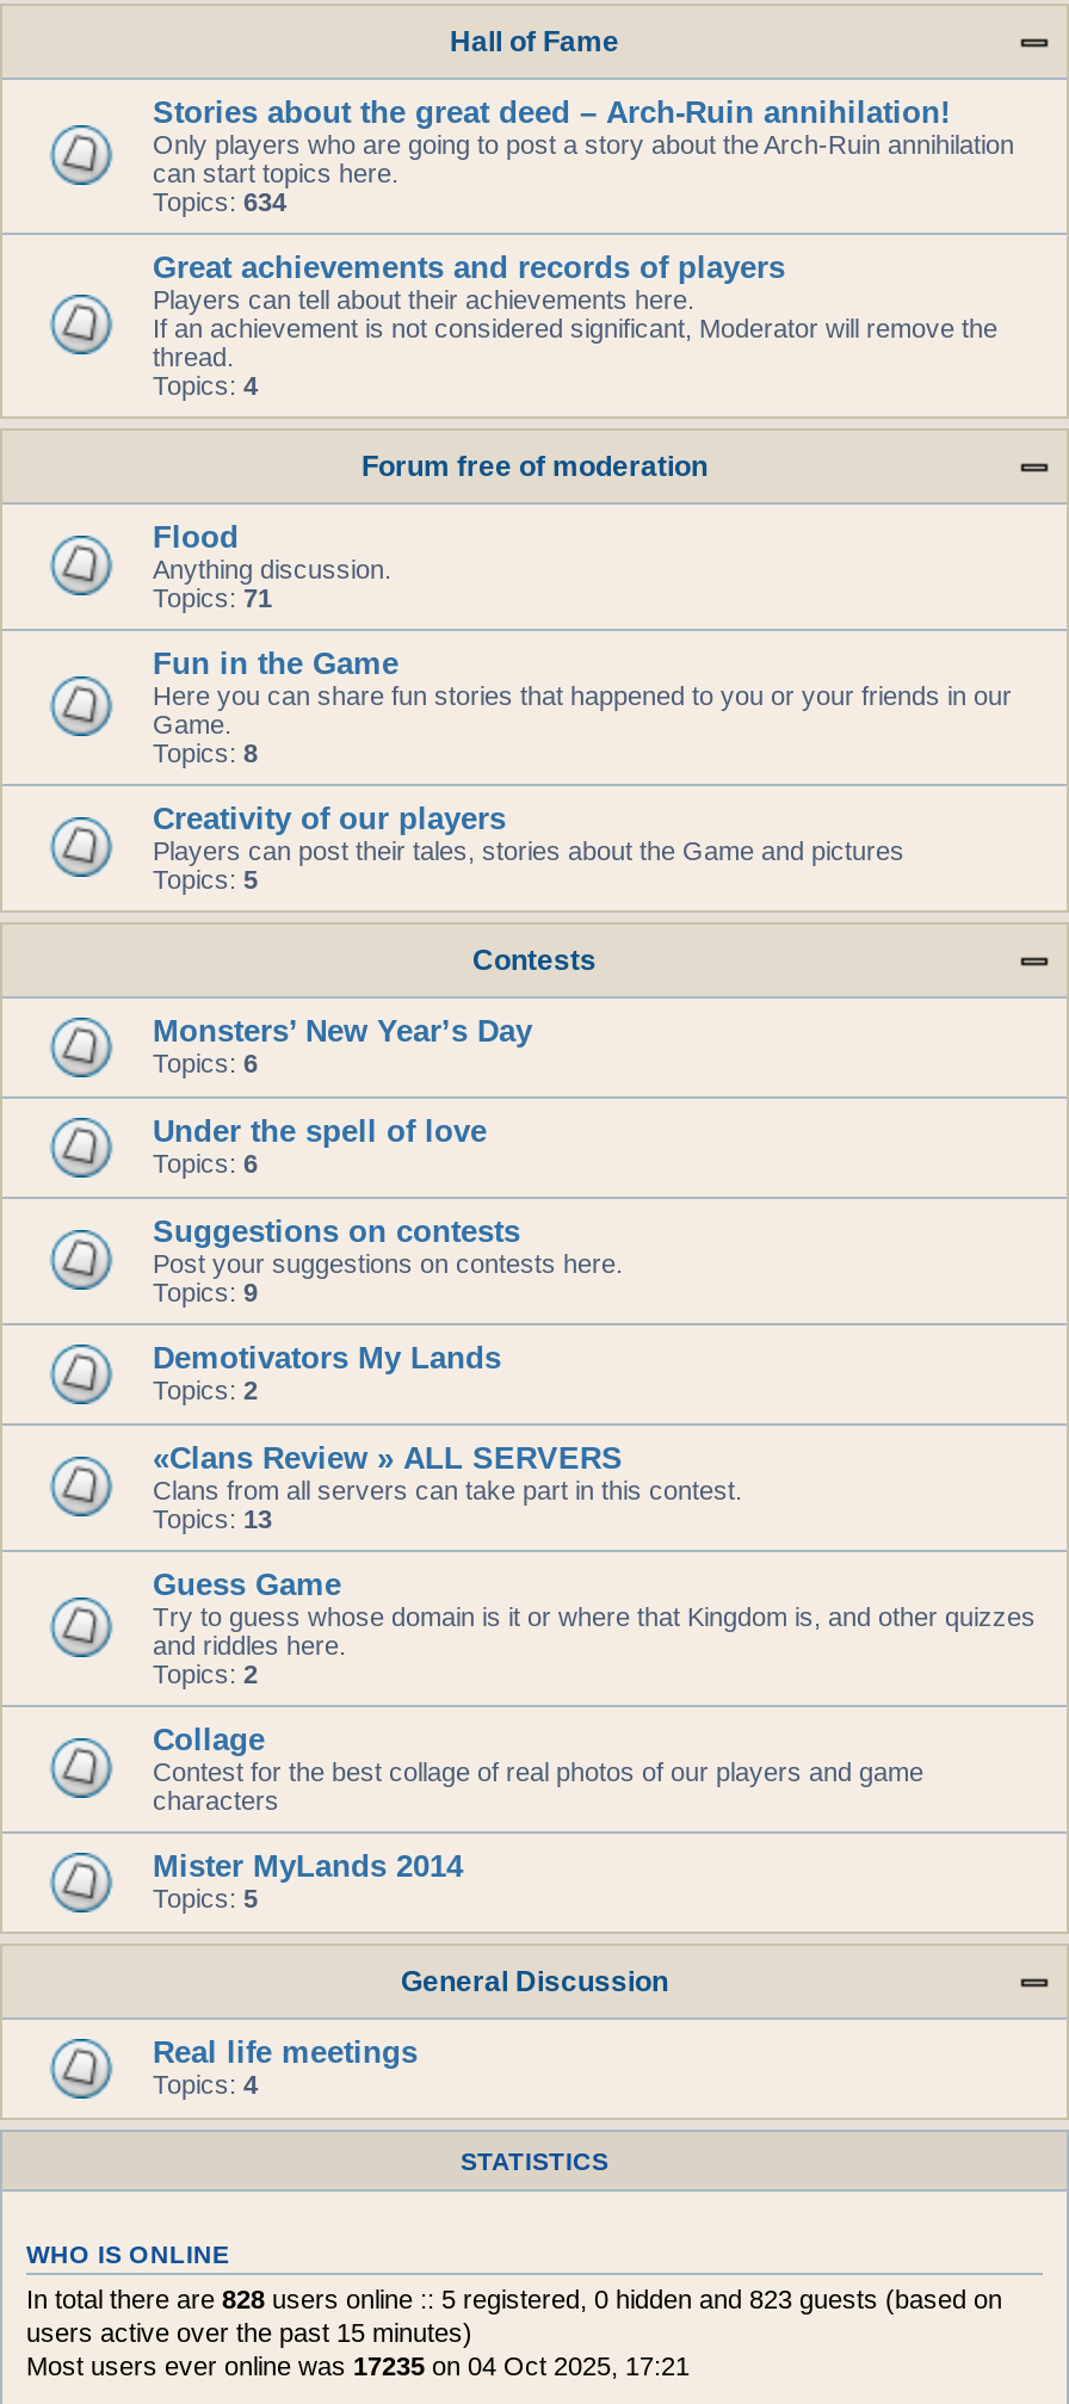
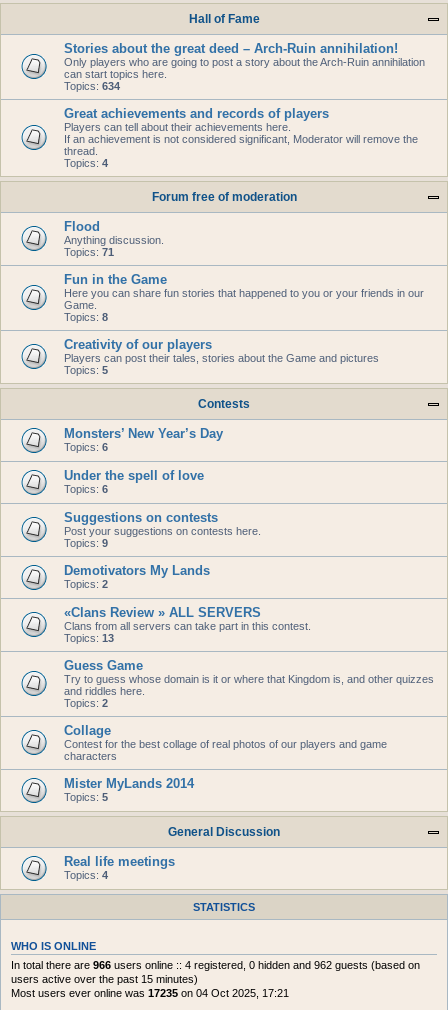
[26,2285,1002,2313] In total there are 828 users online :: 5 registered, 0 hidden and 823 guests (based on -> [11,959,420,971] In total there are 966 users online :: 4 registered, 0 hidden and 962 guests (based on

